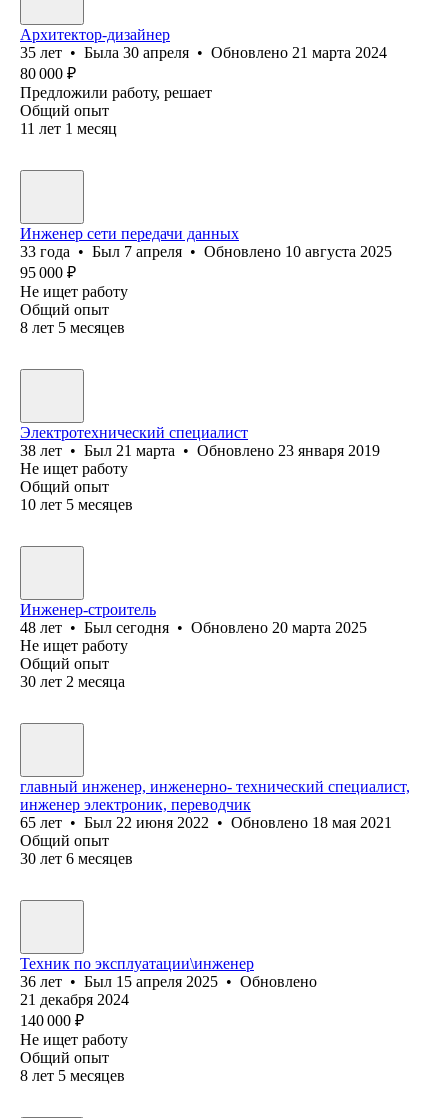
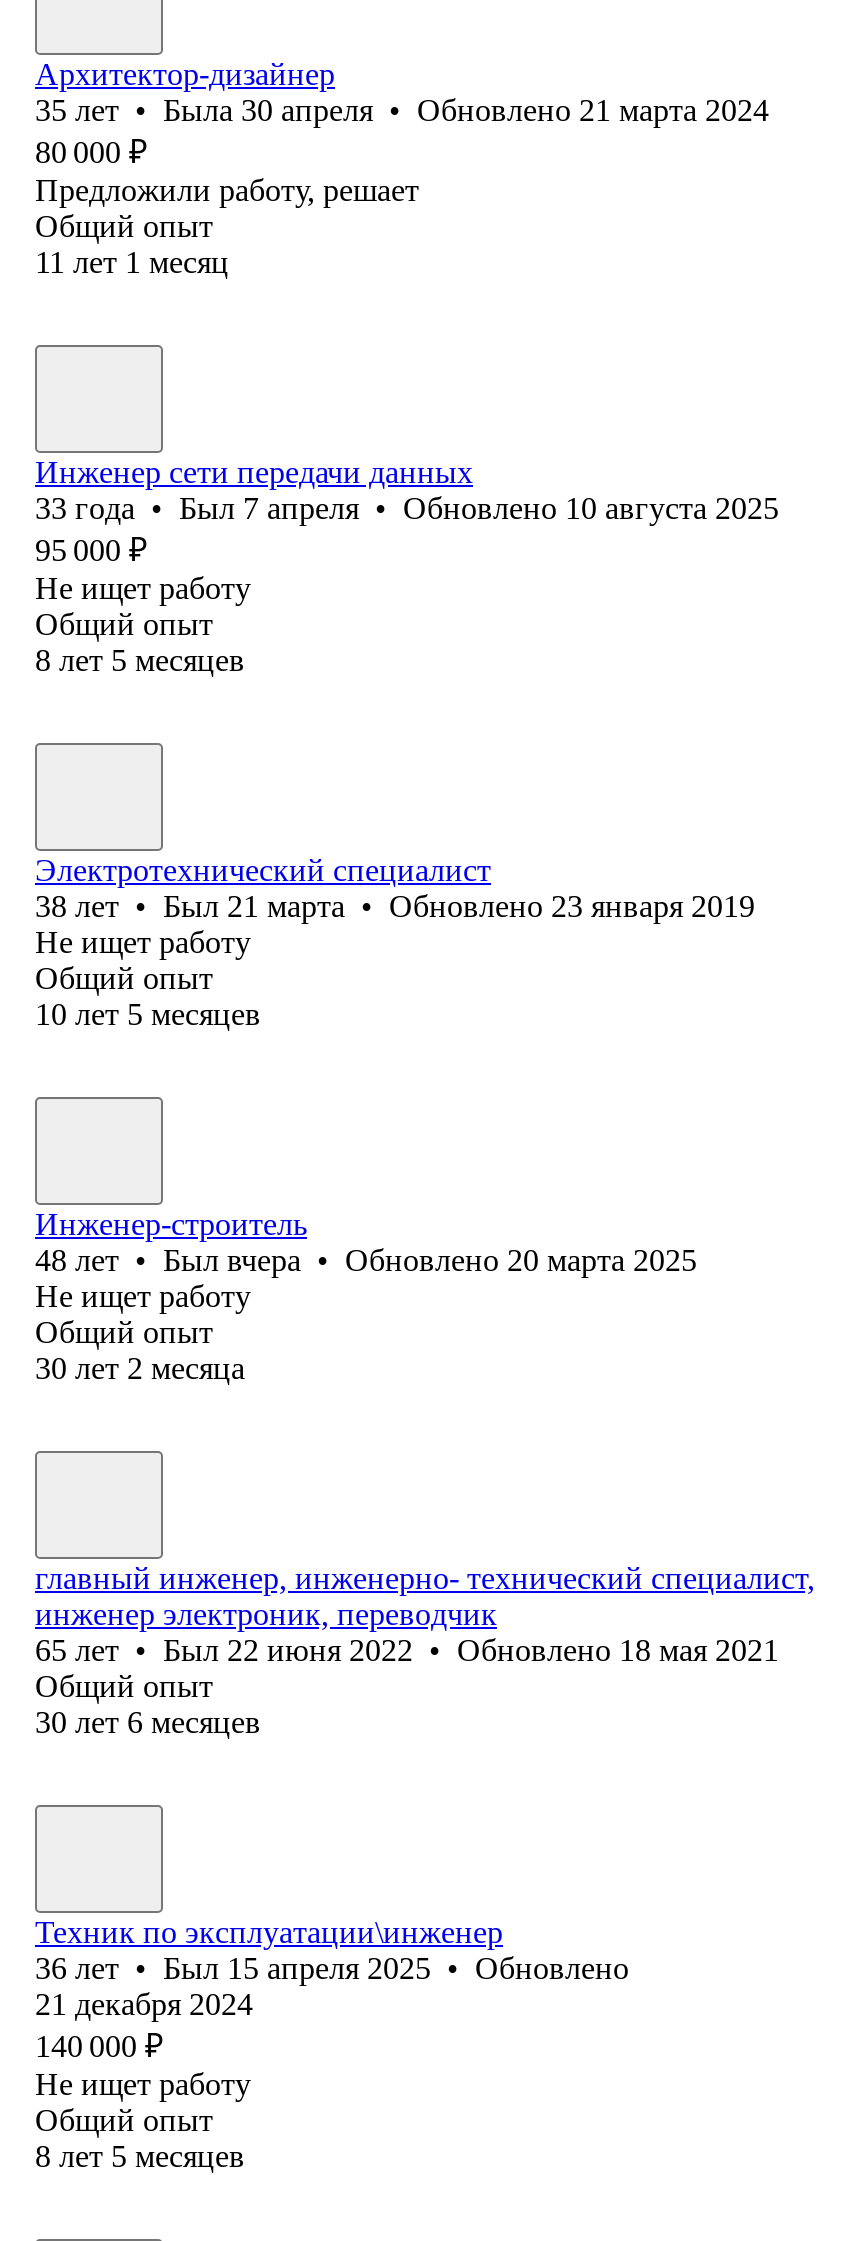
[20,619,367,636] 48 лет • Был сегодня • Обновлено 20 марта 2025 -> [35,1243,697,1277] 48 лет • Был вчера • Обновлено 20 марта 2025

